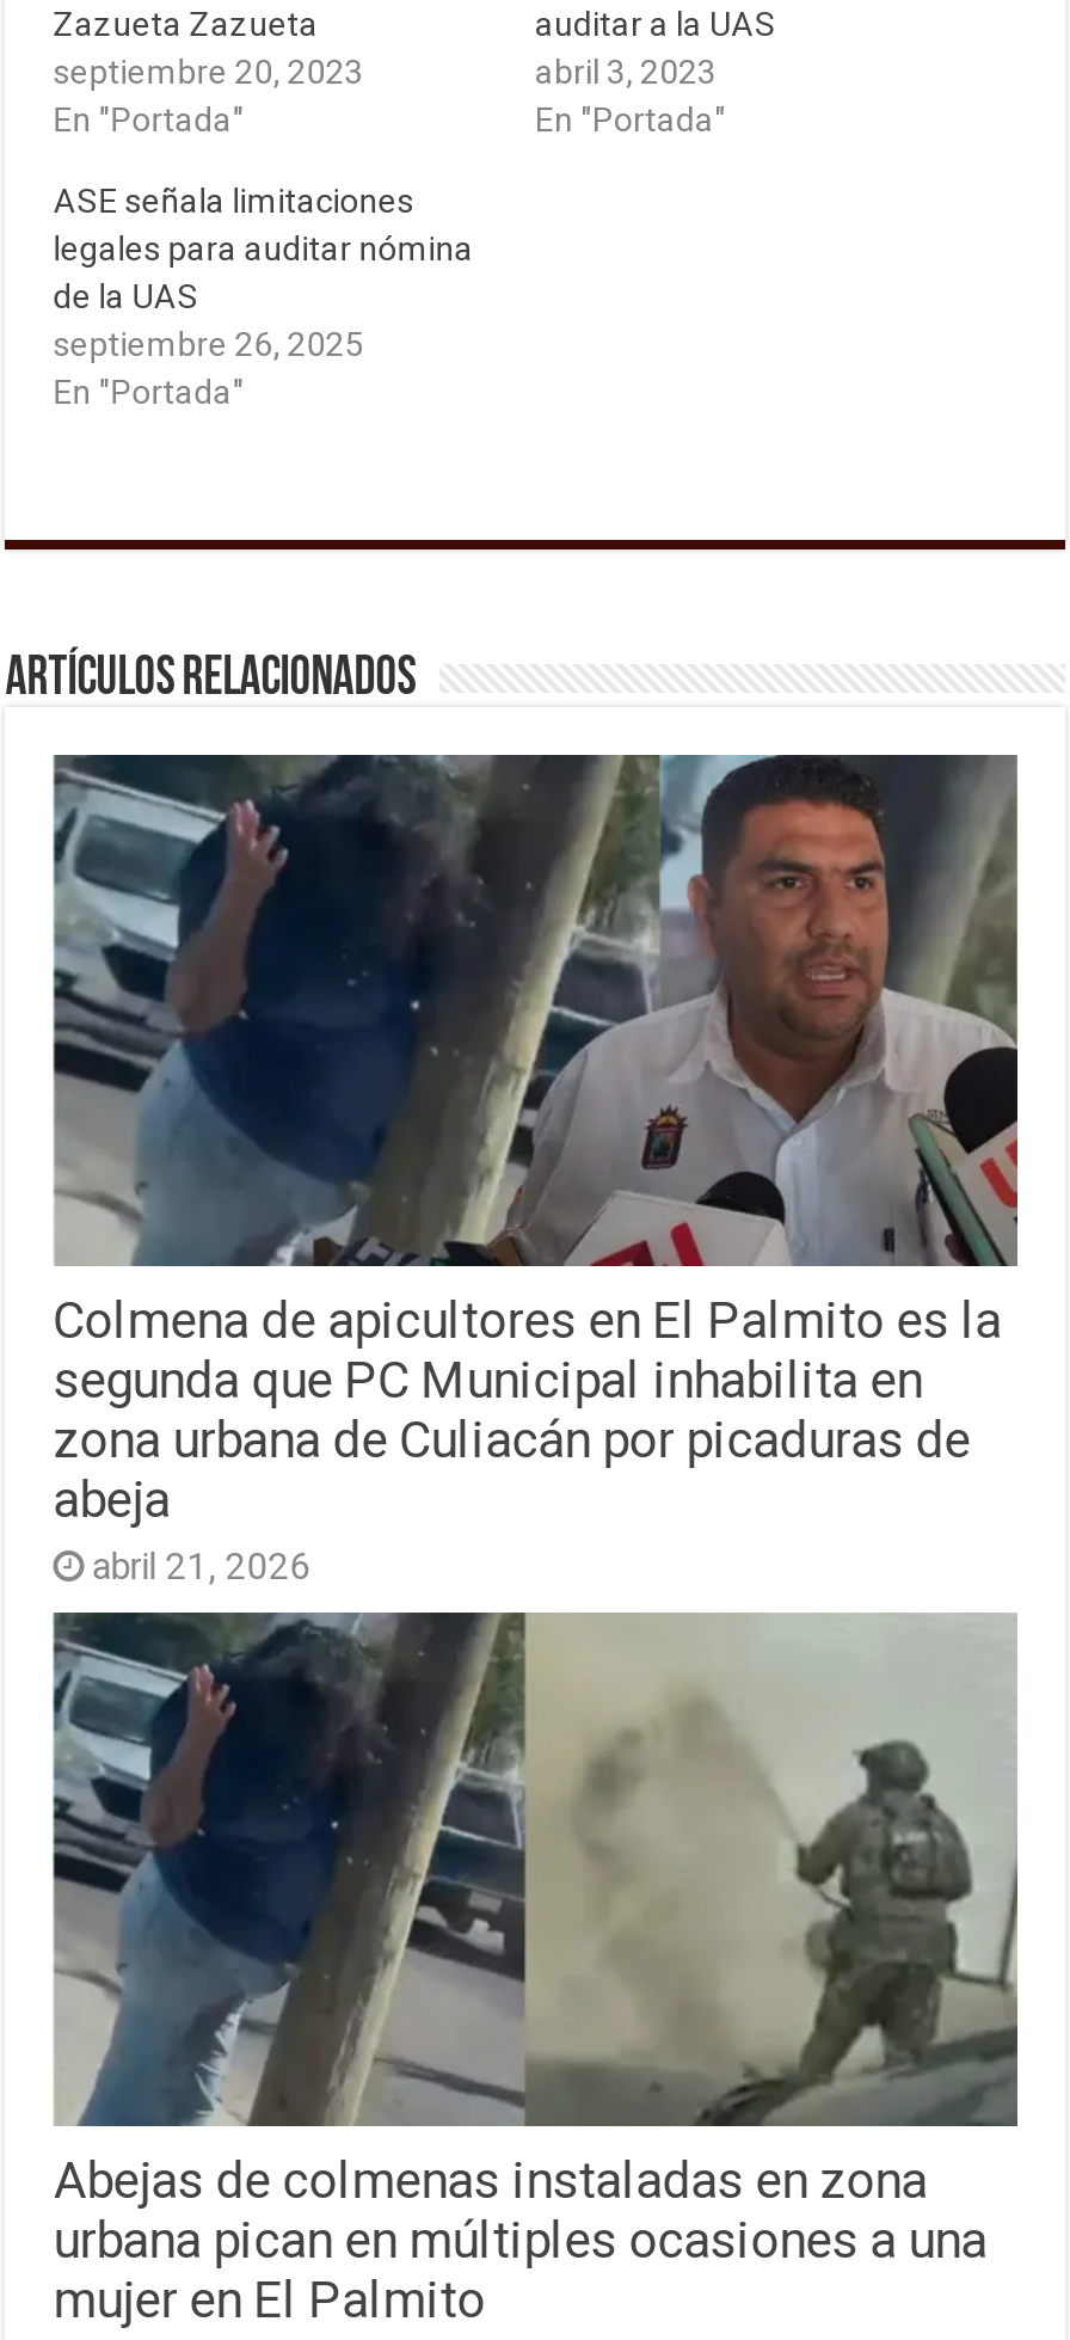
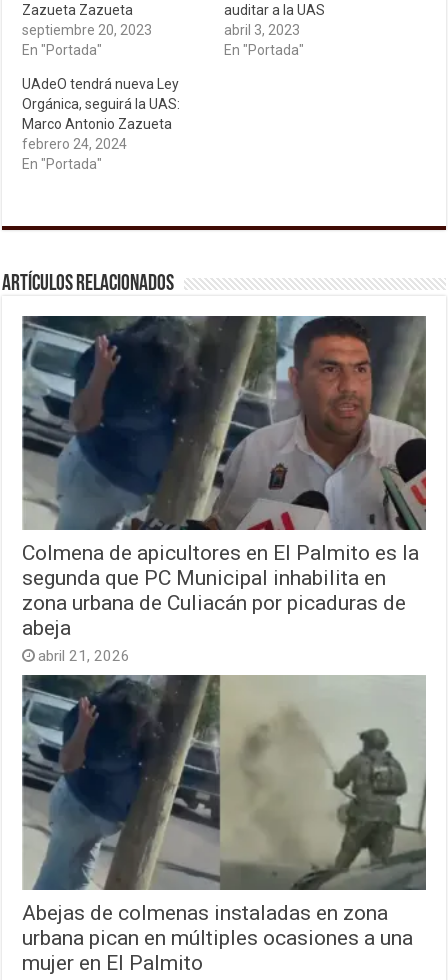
[53,181,473,362] ASE señala limitaciones | legales para auditar nómina | de la UAS | septiembre 26, 2025 -> [22,76,180,152] UAdeO tendrá nueva Ley | Orgánica, seguirá la UAS: | Marco Antonio Zazueta | febrero 24, 2024

